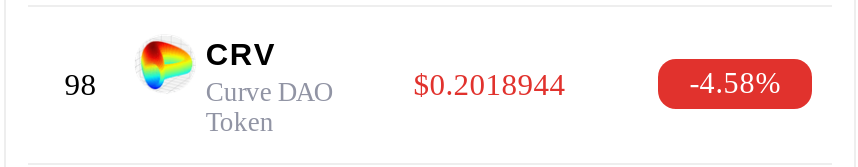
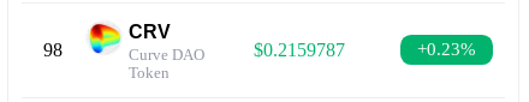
[414,68,566,102] $0.2018944 -> [253,40,345,60] $0.2159787
[690,68,782,100] -4.58% -> [418,40,476,59] +0.23%

